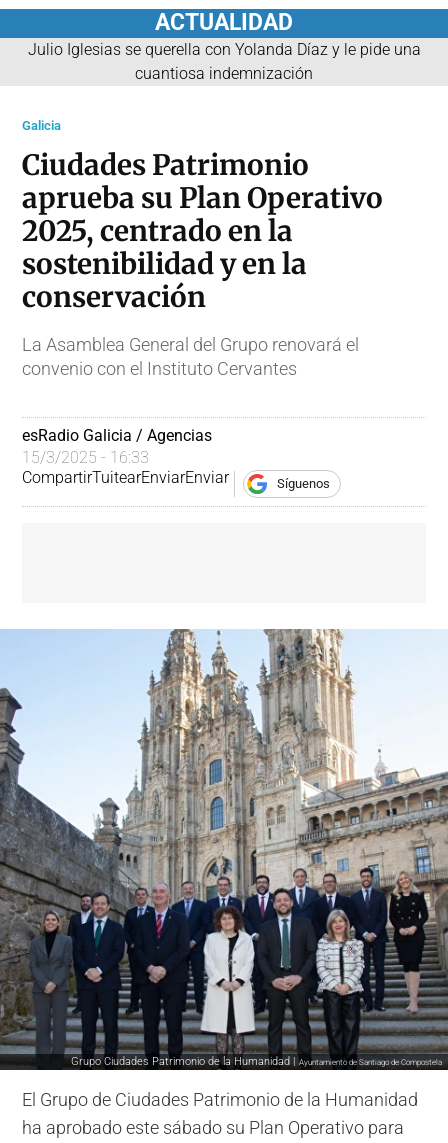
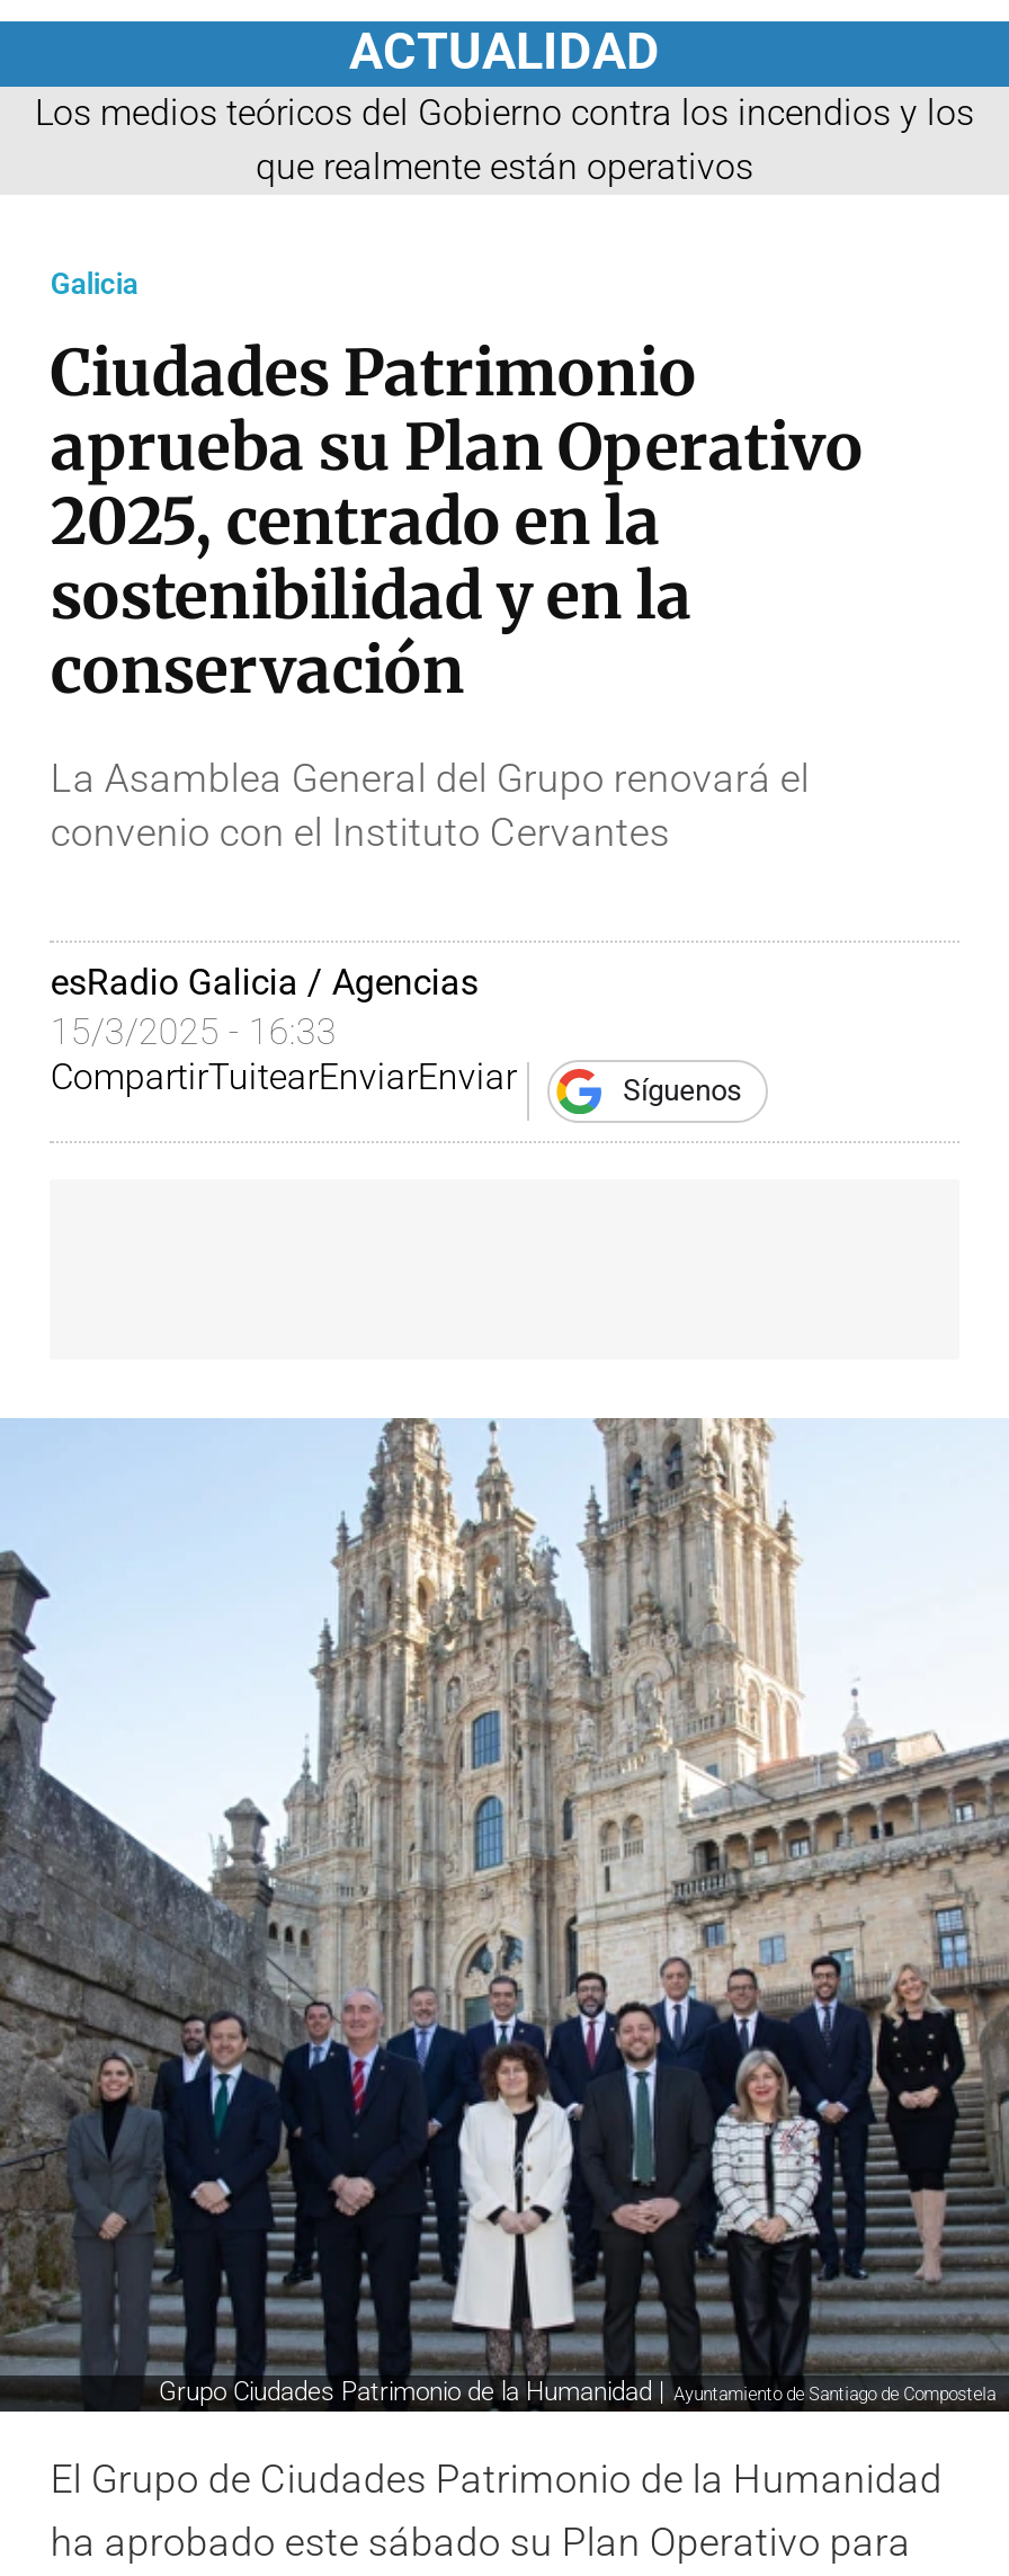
[27,40,420,83] Julio Iglesias se querella con Yolanda Díaz y le pide una | cuantiosa indemnización -> [35,90,974,187] Los medios teóricos del Gobierno contra los incendios y los | que realmente están operativos

